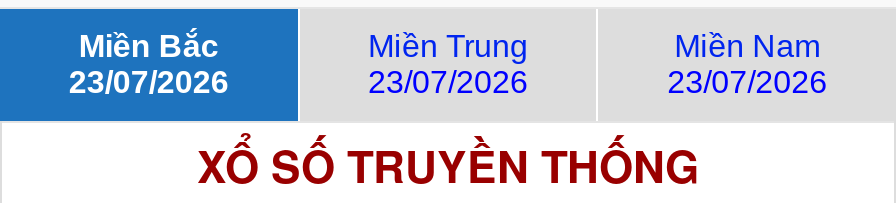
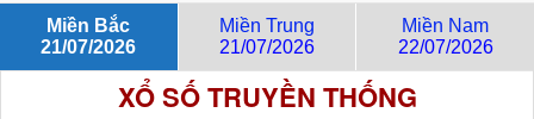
[69,65,229,99] 23/07/2026 -> [41,37,136,57] 21/07/2026
[368,65,528,99] 23/07/2026 -> [219,37,315,57] 21/07/2026
[667,65,827,99] 23/07/2026 -> [398,37,493,57] 22/07/2026

